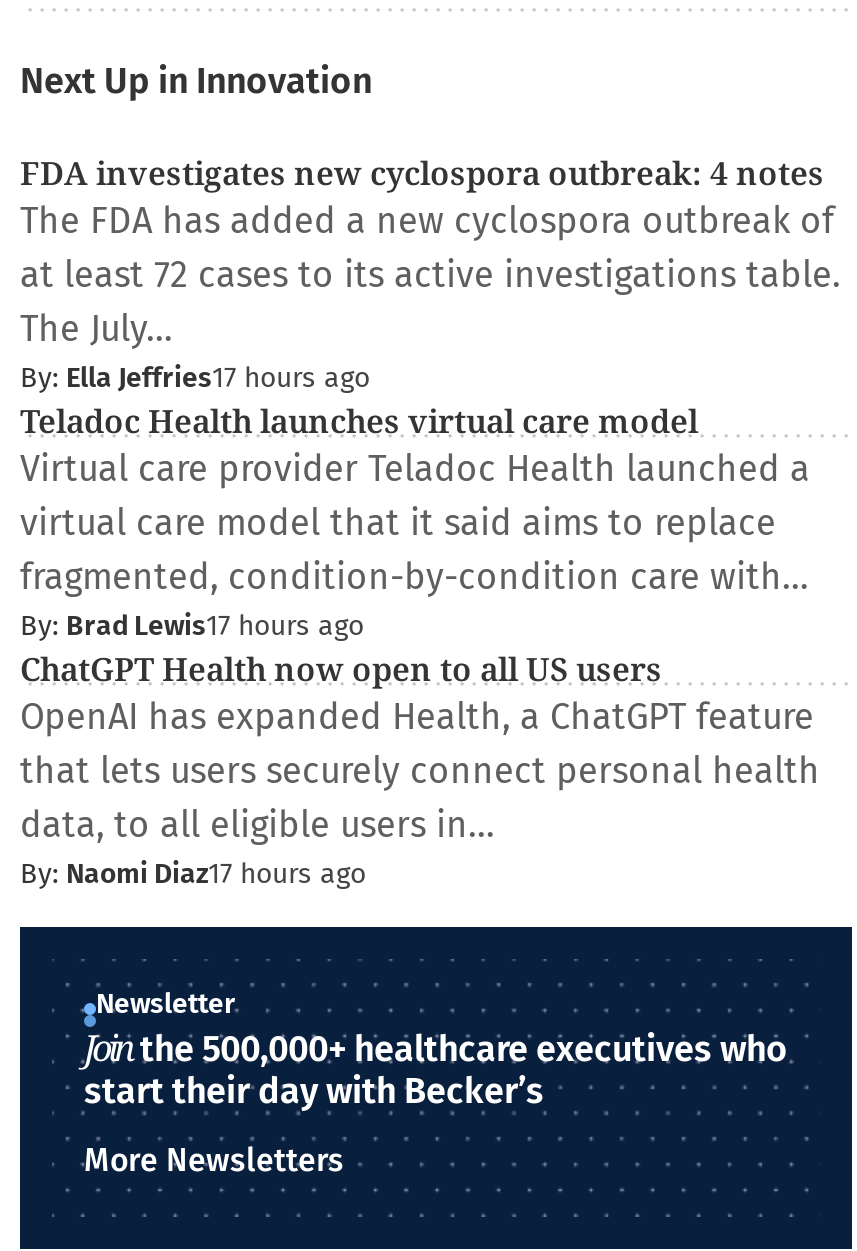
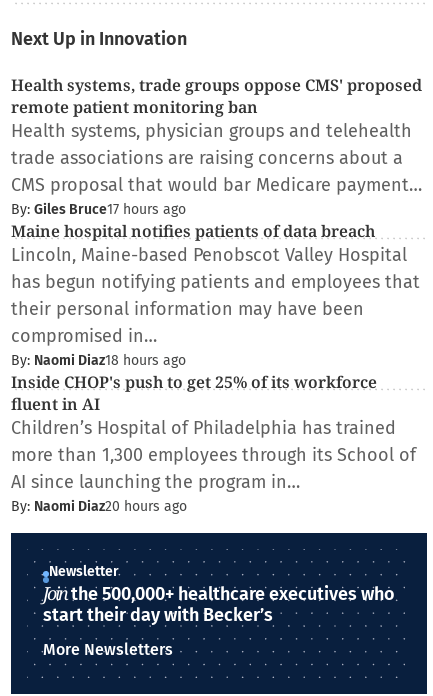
[20,151,840,891] FDA investigates new cyclospora outbreak: 4 notes | The FDA has added a new cyclospora outbreak of | at least 72 cases to its active investigations table. | The July… | By: Ella Jeffries | Teladoc Health launches virtual care model | Virtual care provider Teladoc Health launched a | virtual care model that it said aims to replace | fragmented, condition-by-condition care with… | By: Brad Lewis | ChatGPT Health now open to all US users | OpenAI has expanded Health, a ChatGPT feature | that lets users securely connect personal health | data, to all eligible users in… | By: Naomi Diaz -> [11,74,422,515] Health systems, trade groups oppose CMS' proposed | remote patient monitoring ban | Health systems, physician groups and telehealth | trade associations are raising concerns about a | CMS proposal that would bar Medicare payment… | By: Giles Bruce17 hours ago | Maine hospital notifies patients of data breach | Lincoln, Maine-based Penobscot Valley Hospital | has begun notifying patients and employees that | their personal information may have been | compromised in… | By: Naomi Diaz18 hours ago | Inside CHOP's push to get 25% of its workforce | fluent in AI | Children’s Hospital of Philadelphia has trained | more than 1,300 employees through its School of | AI since launching the program in… | By: Naomi Diaz20 hours ago

